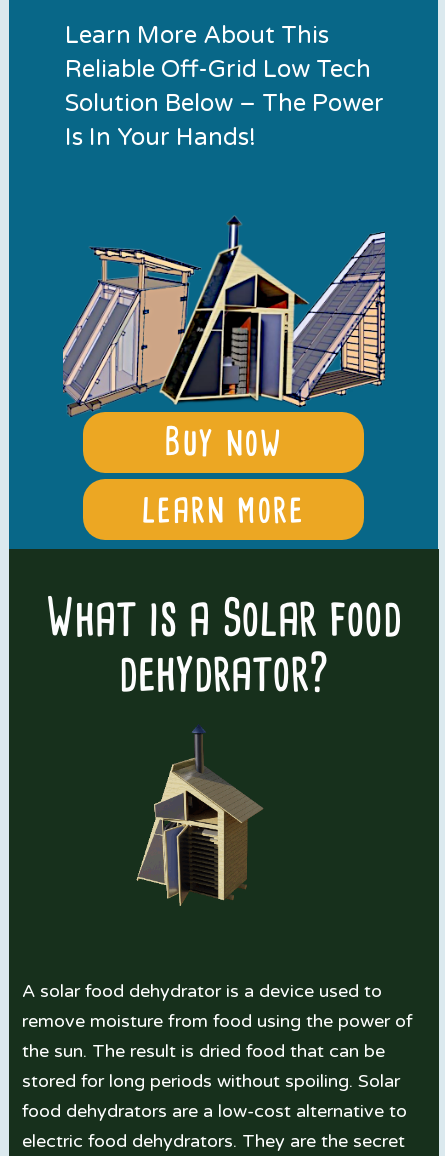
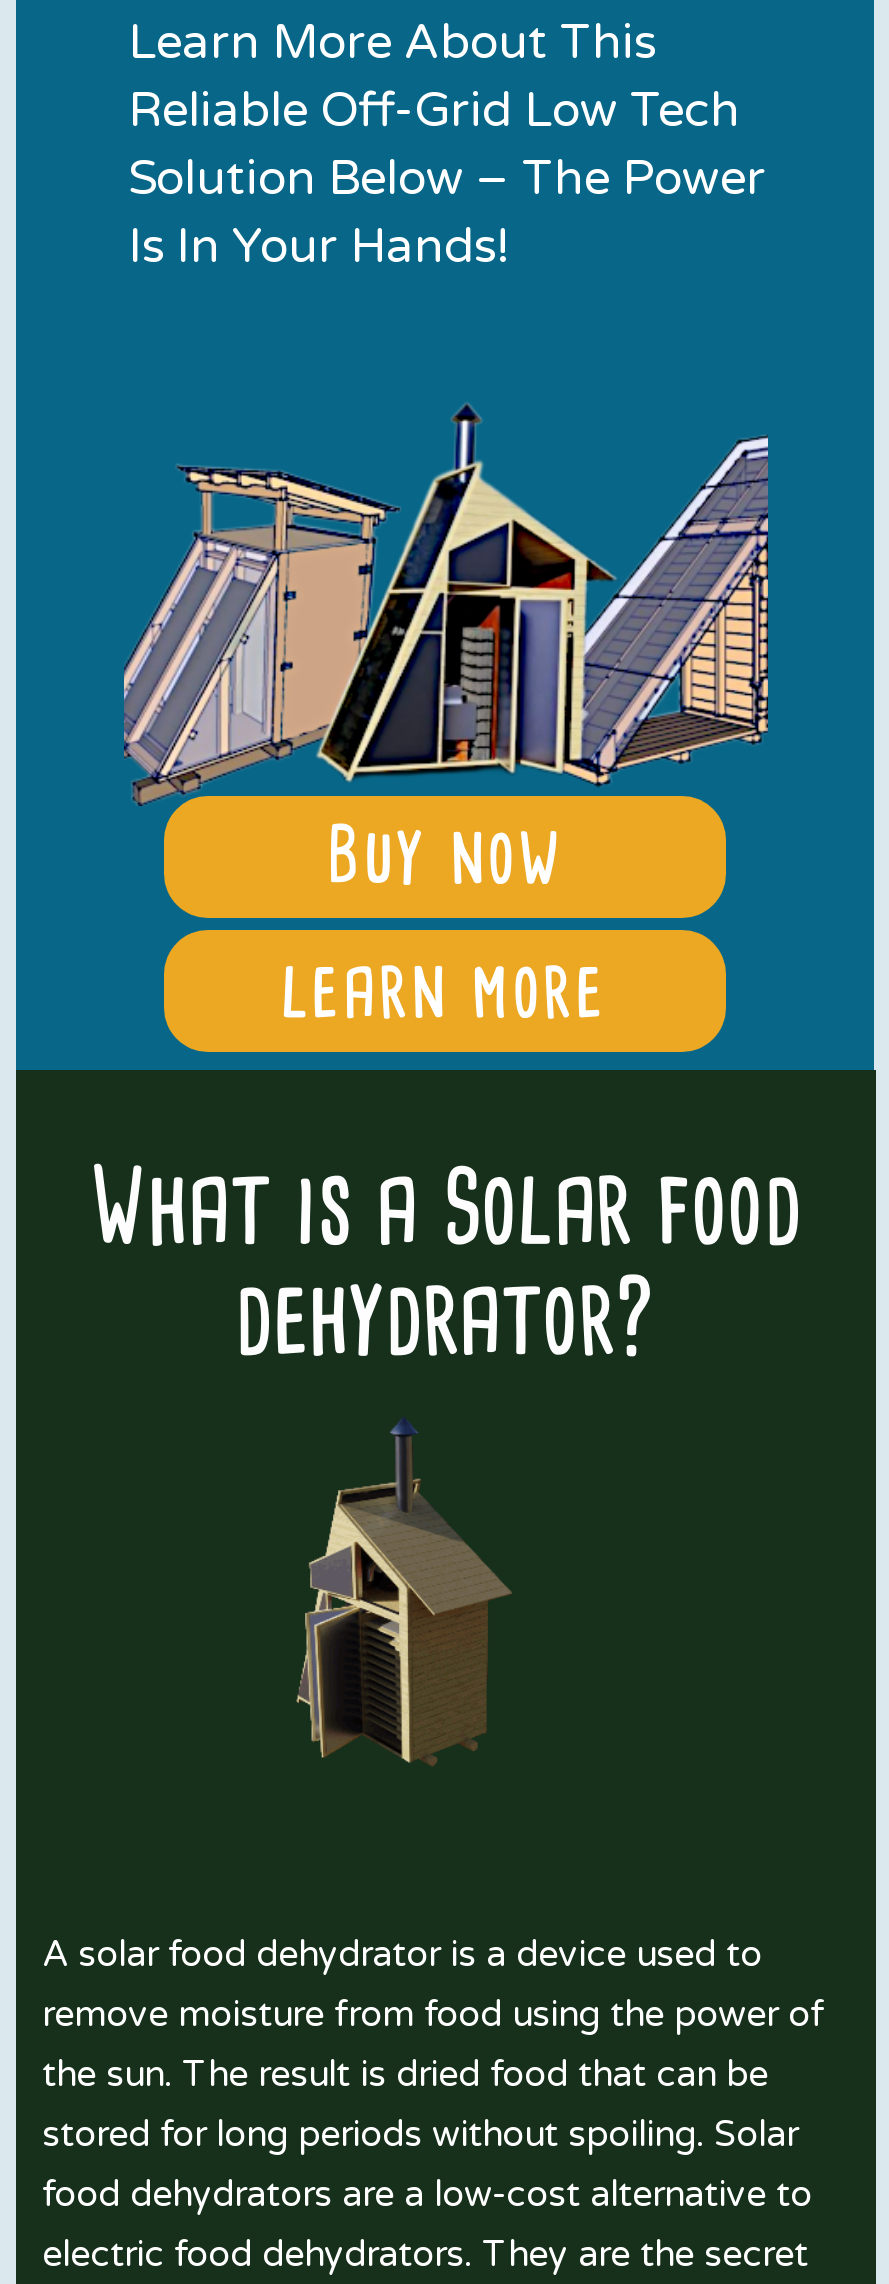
[136,725,263,906] [image] -> [272,1420,522,1782] [image]

